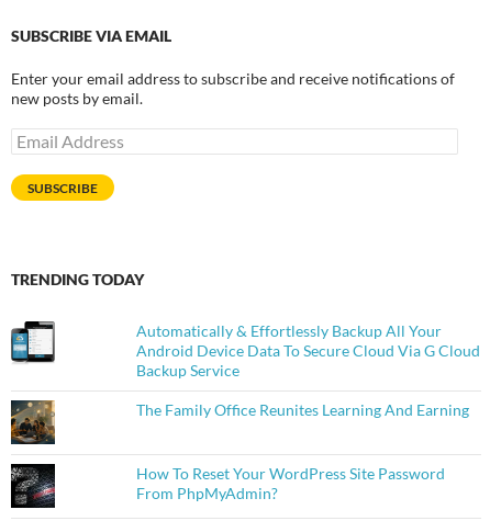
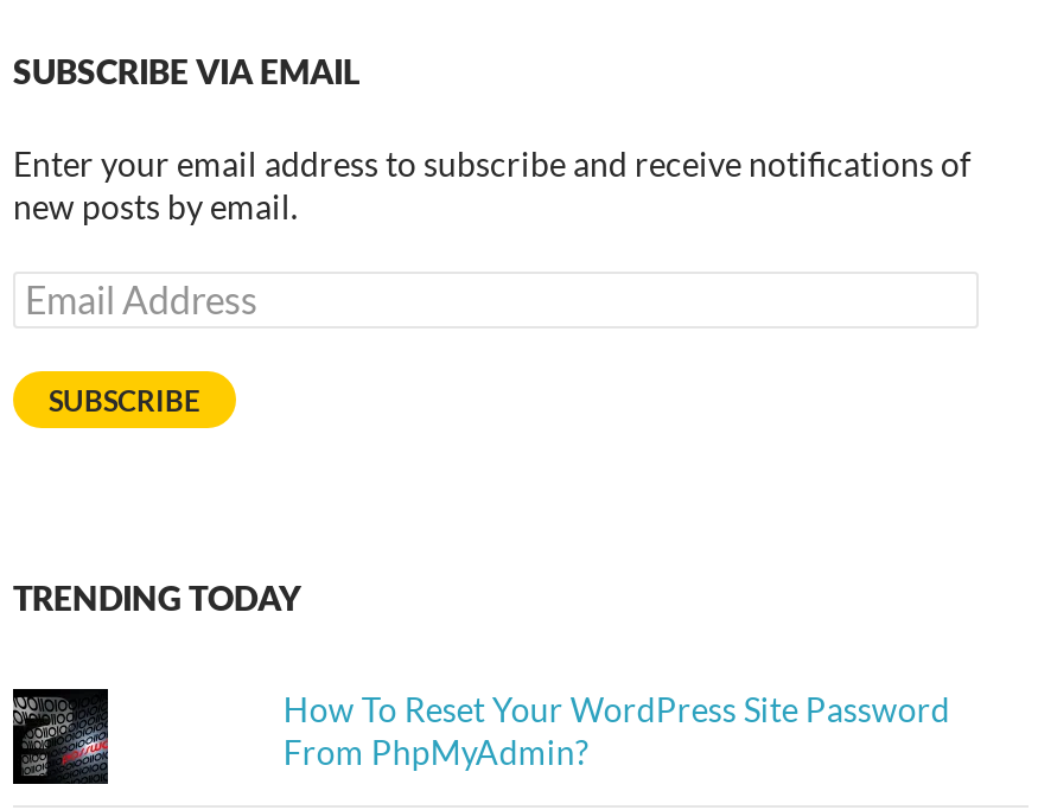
[10,320,55,364] [image] -> none
[136,322,480,420] Automatically & Effortlessly Backup All Your | Android Device Data To Secure Cloud Via G Cloud | Backup Service | The Family Office Reunites Learning And Earning -> none
[10,399,56,445] [image] -> none

